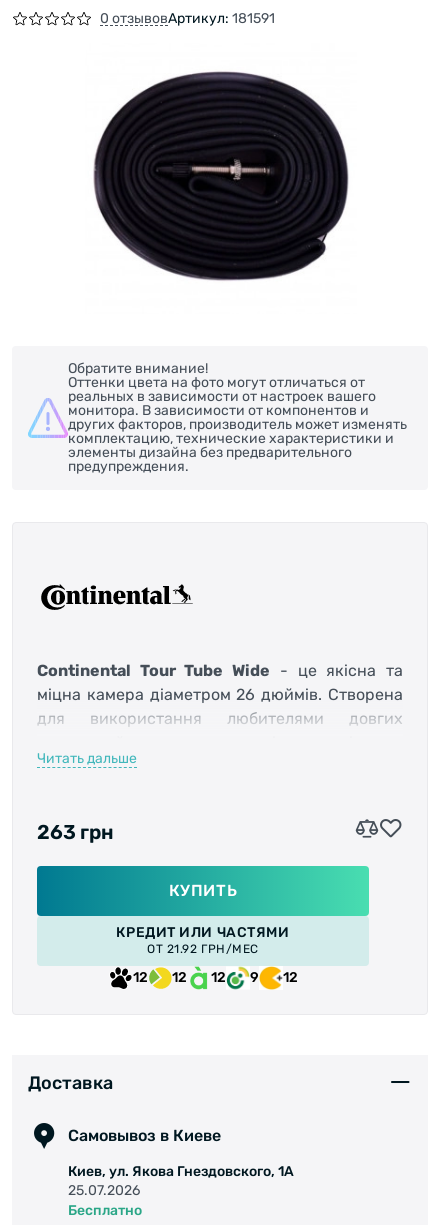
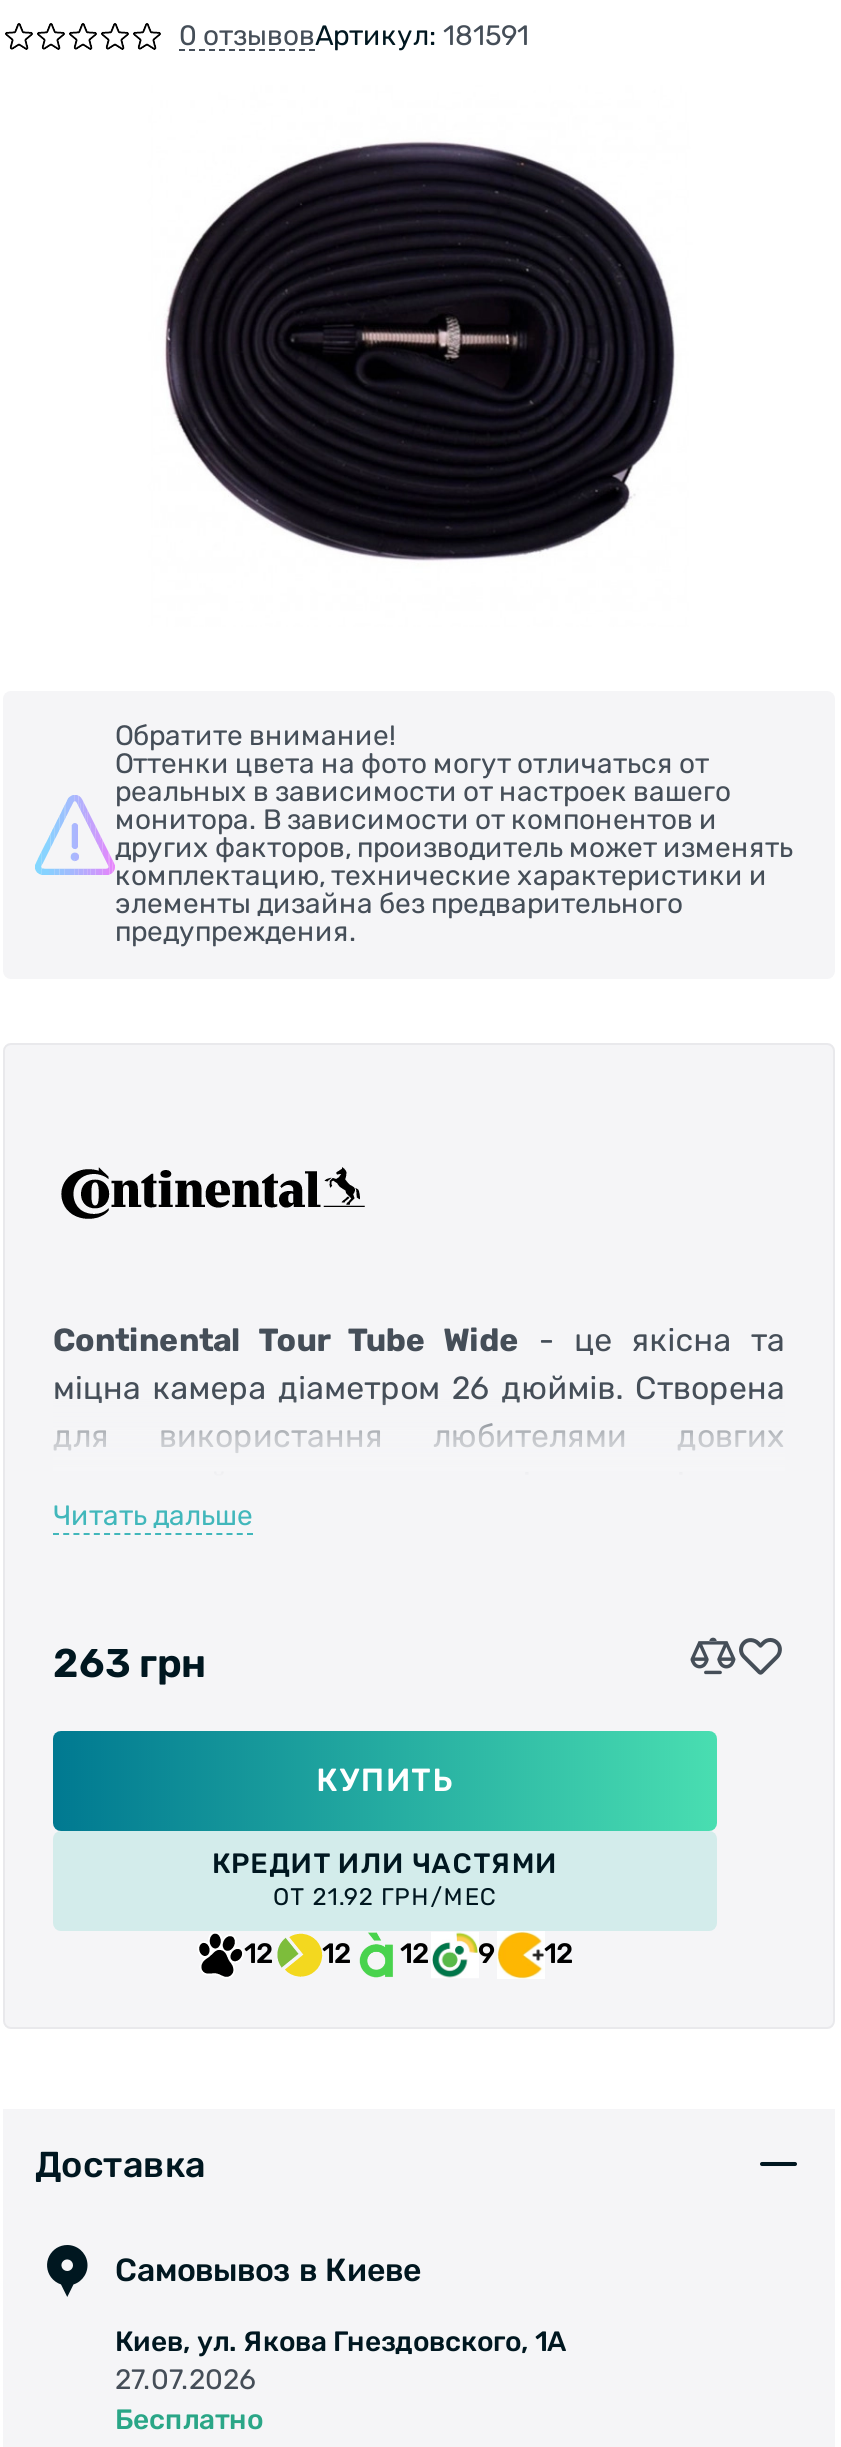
[68,1182,140,1199] 25.07.2026 -> [115,2363,255,2397] 27.07.2026

